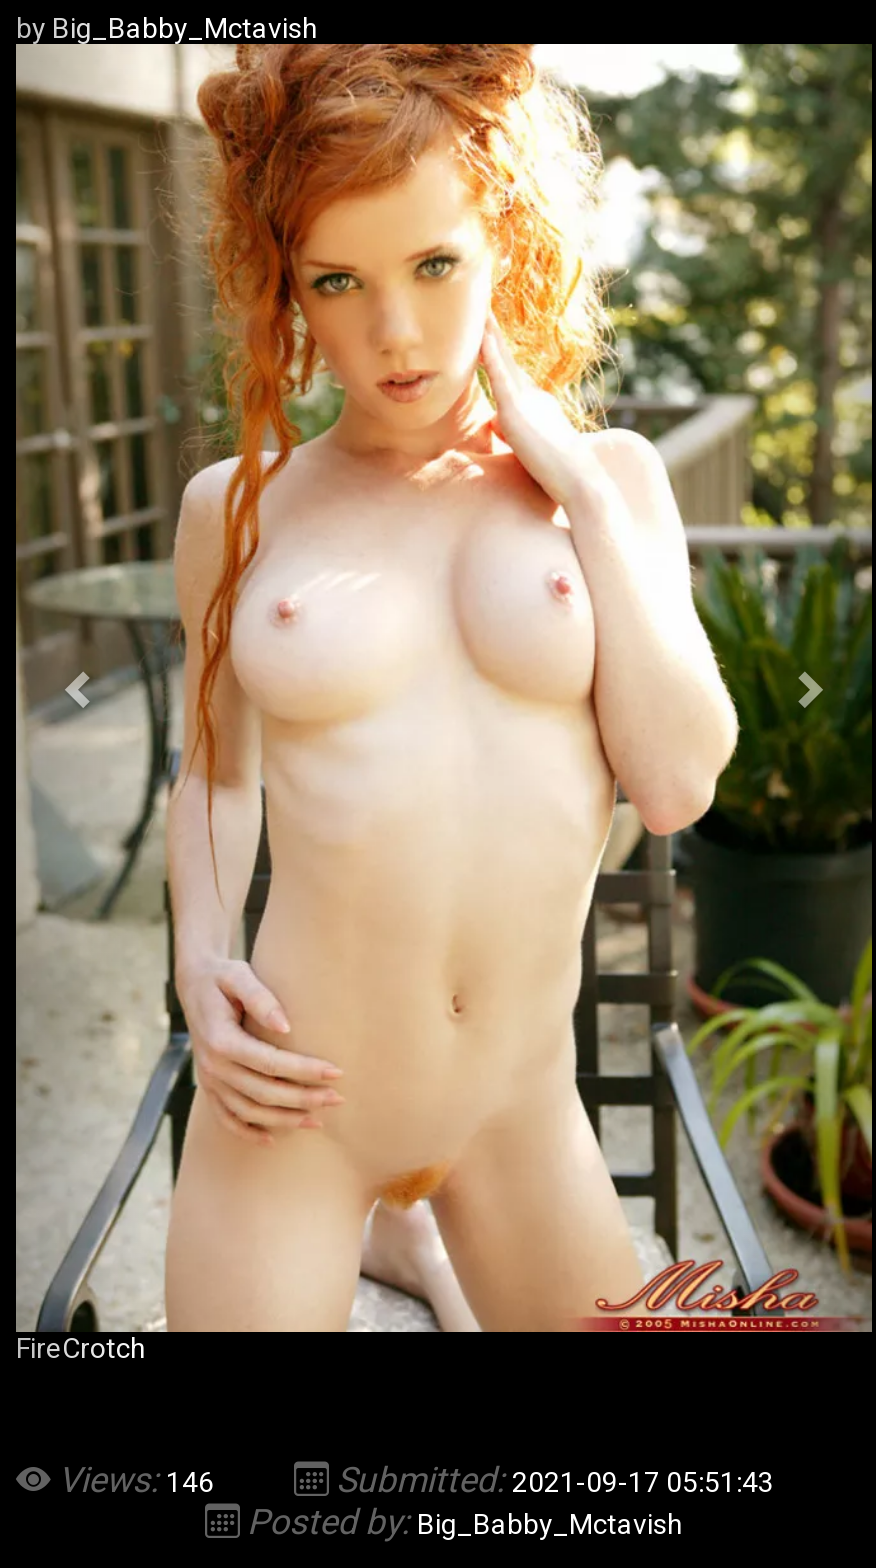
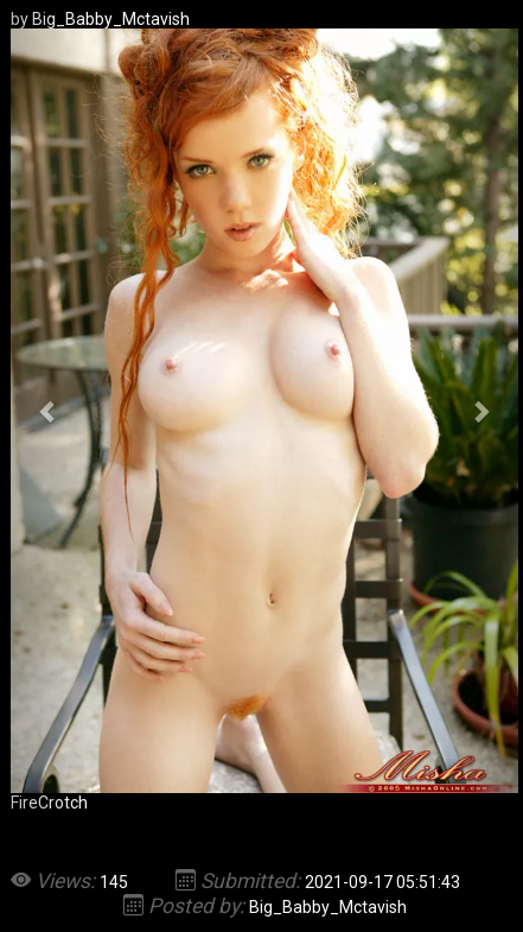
[50,1460,214,1500] Views: 146 -> [31,869,128,893] Views: 145

